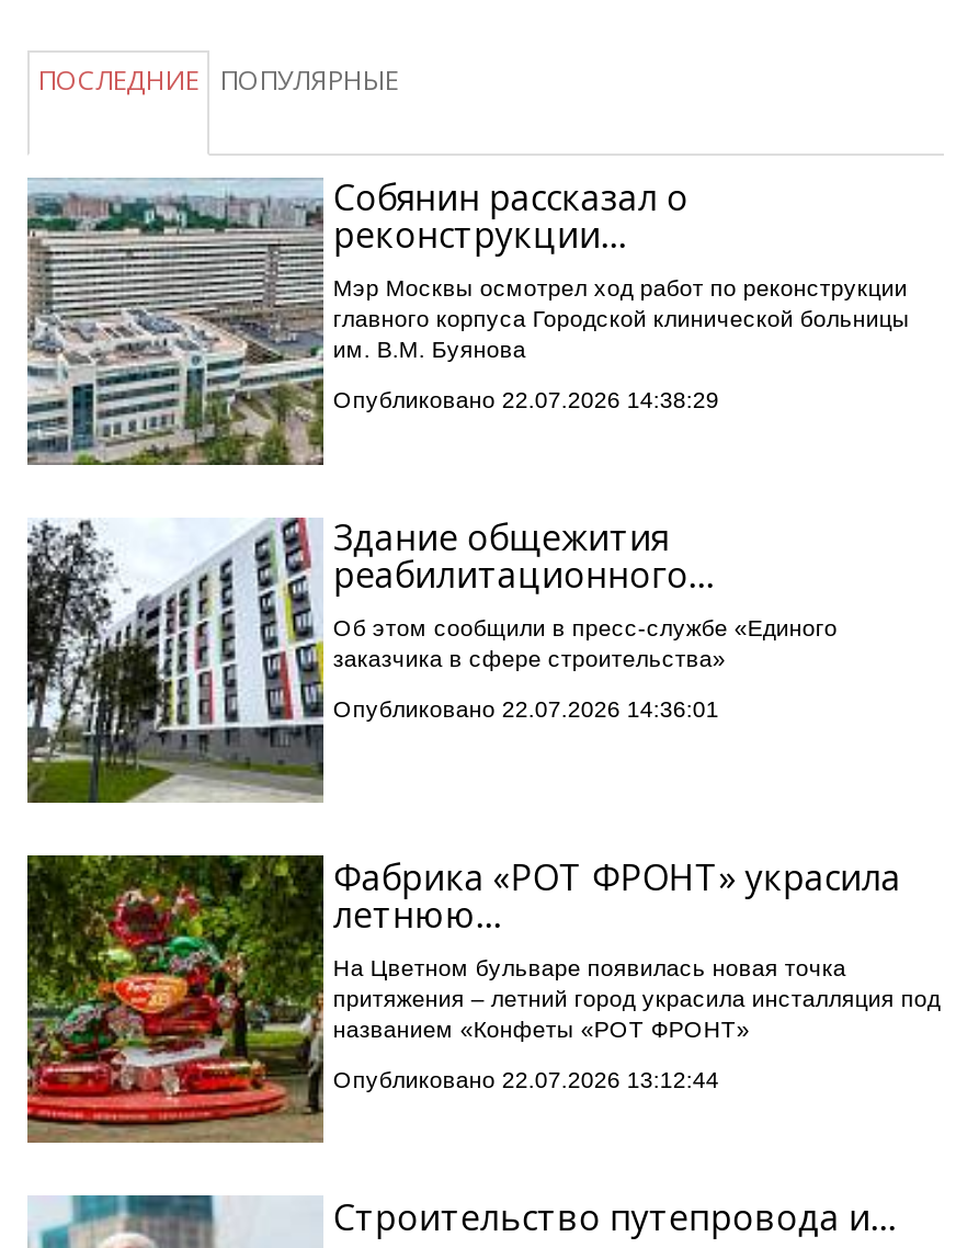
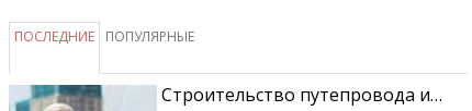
[27,174,910,722] [image] | Собянин рассказал о | реконструкции… | Мэр Москвы осмотрел ход работ по реконструкции | главного корпуса Городской клинической больницы | им. В.М. Буянова | Опубликовано 22.07.2026 14:38:29 | Здание общежития | реабилитационного… | Об этом сообщили в пресс-службе «Единого | заказчика в сфере строительства» | Опубликовано 22.07.2026 14:36:01 -> none
[25,518,940,1092] [image] | Фабрика «РОТ ФРОНТ» украсила | летнюю… | На Цветном бульваре появилась новая точка | притяжения – летний город украсила инсталляция под | названием «Конфеты «РОТ ФРОНТ» | Опубликовано 22.07.2026 13:12:44 -> none
[25,853,326,1145] [image] -> none

